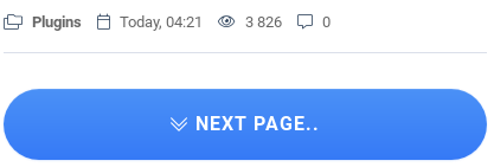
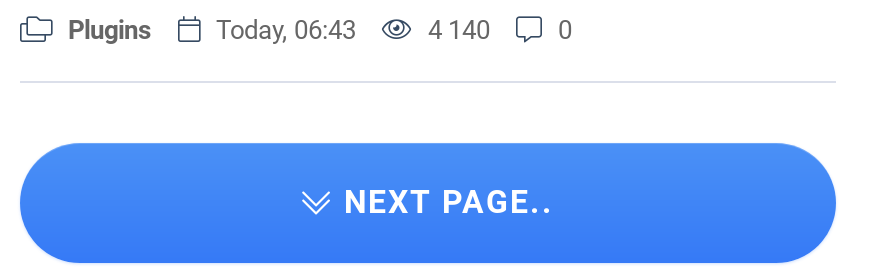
[120,13,203,31] Today, 04:21 -> [216,15,356,45] Today, 06:43
[245,13,282,31] 3 826 -> [428,15,490,45] 4 140

